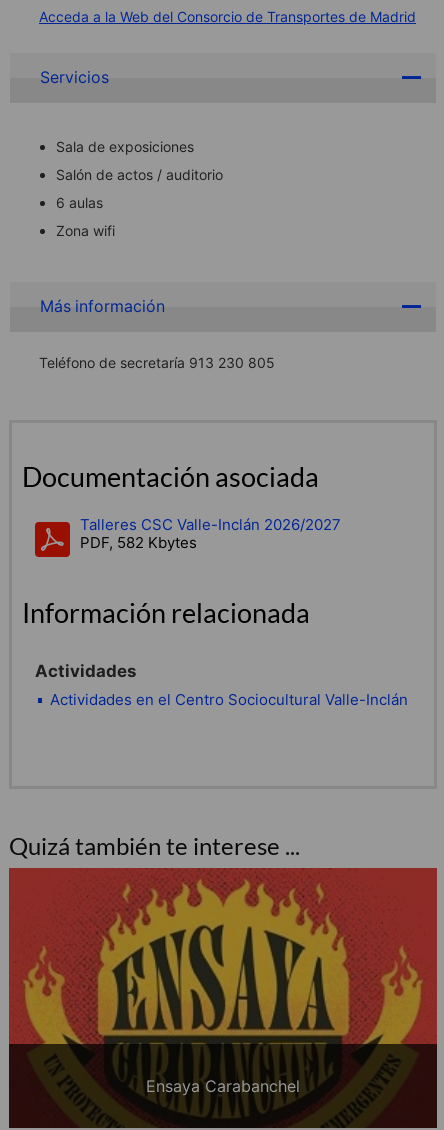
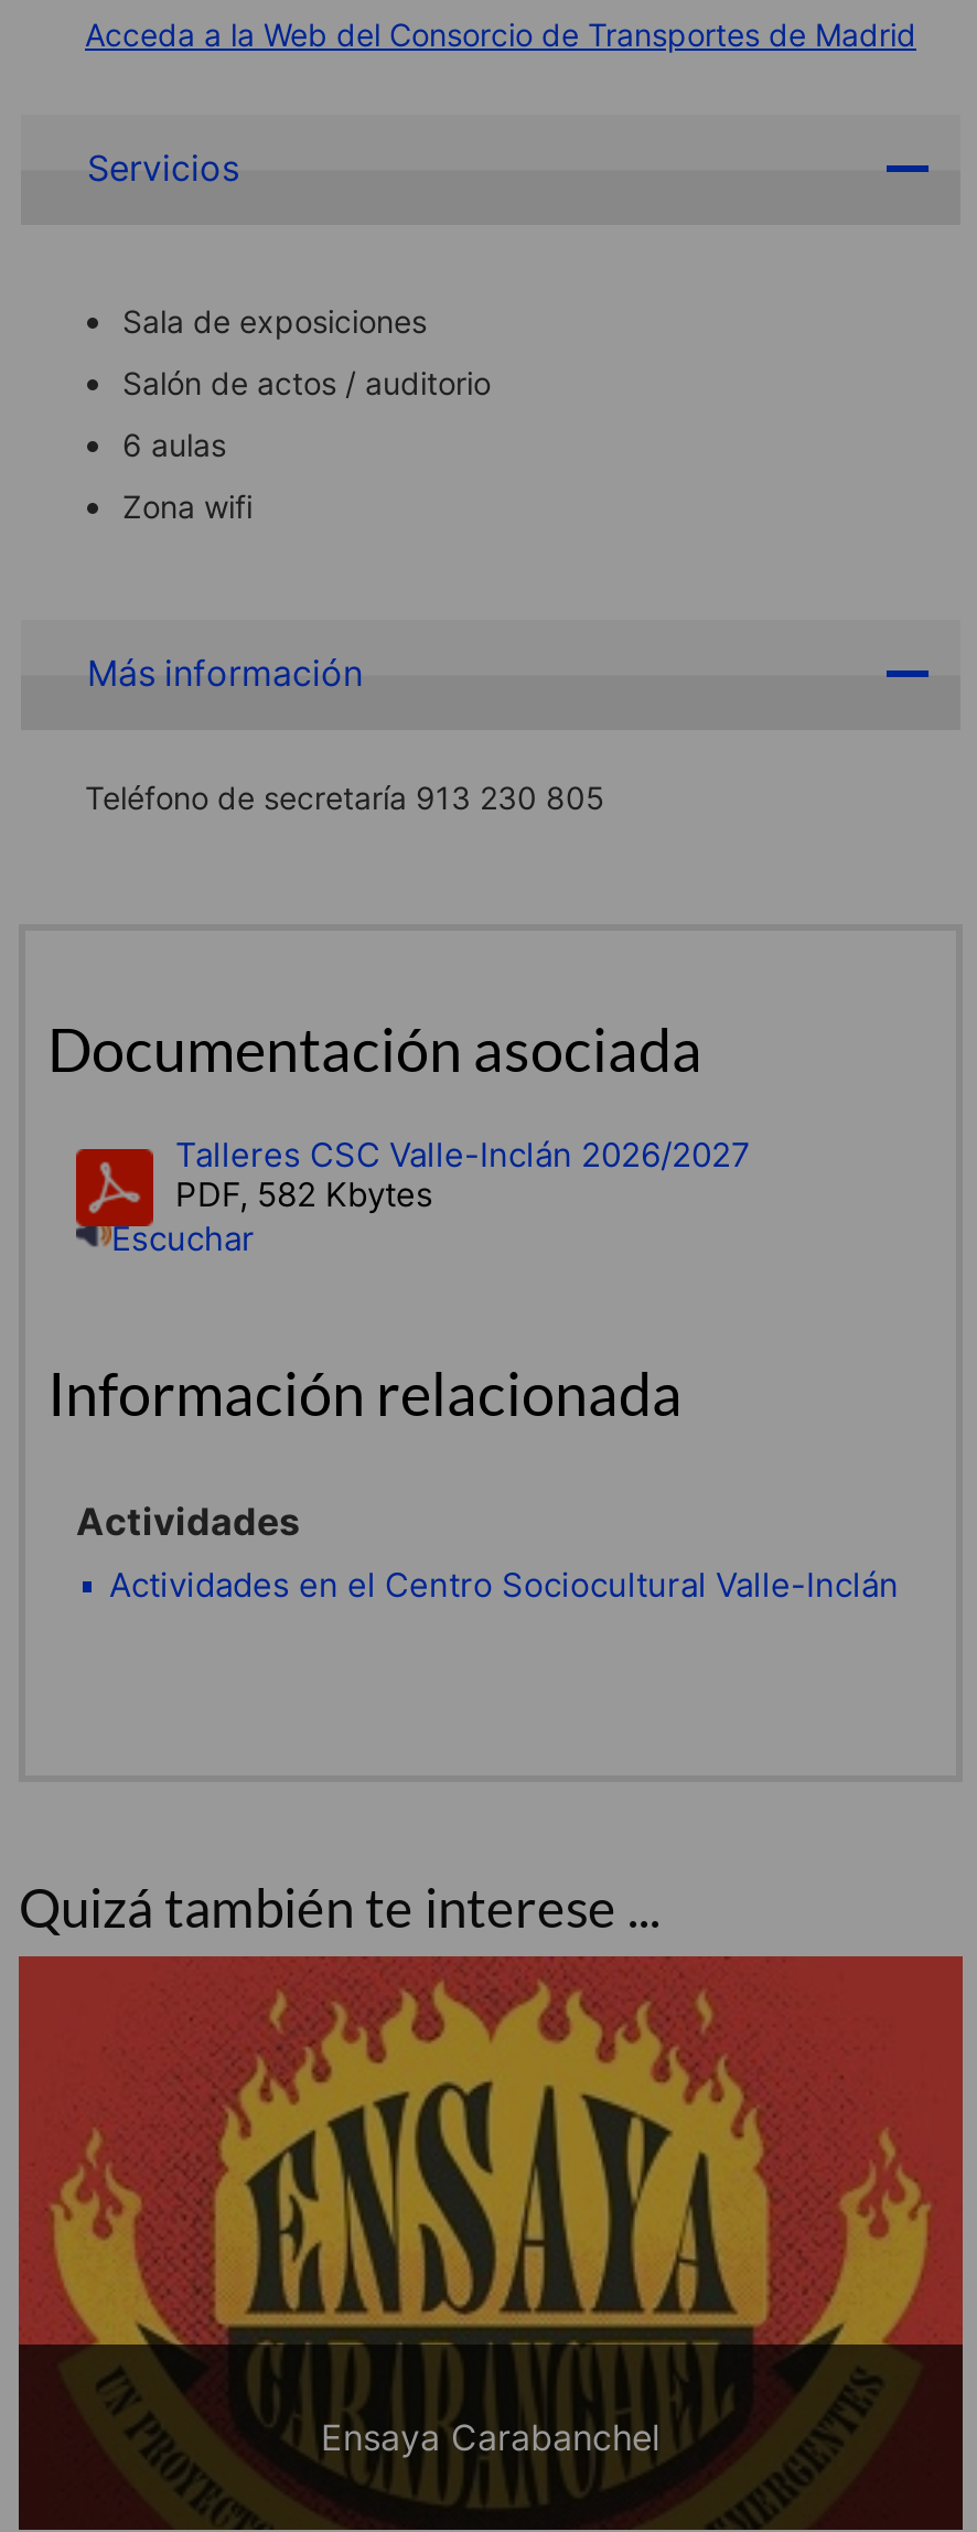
none -> [111,1218,255,1260] Escuchar

